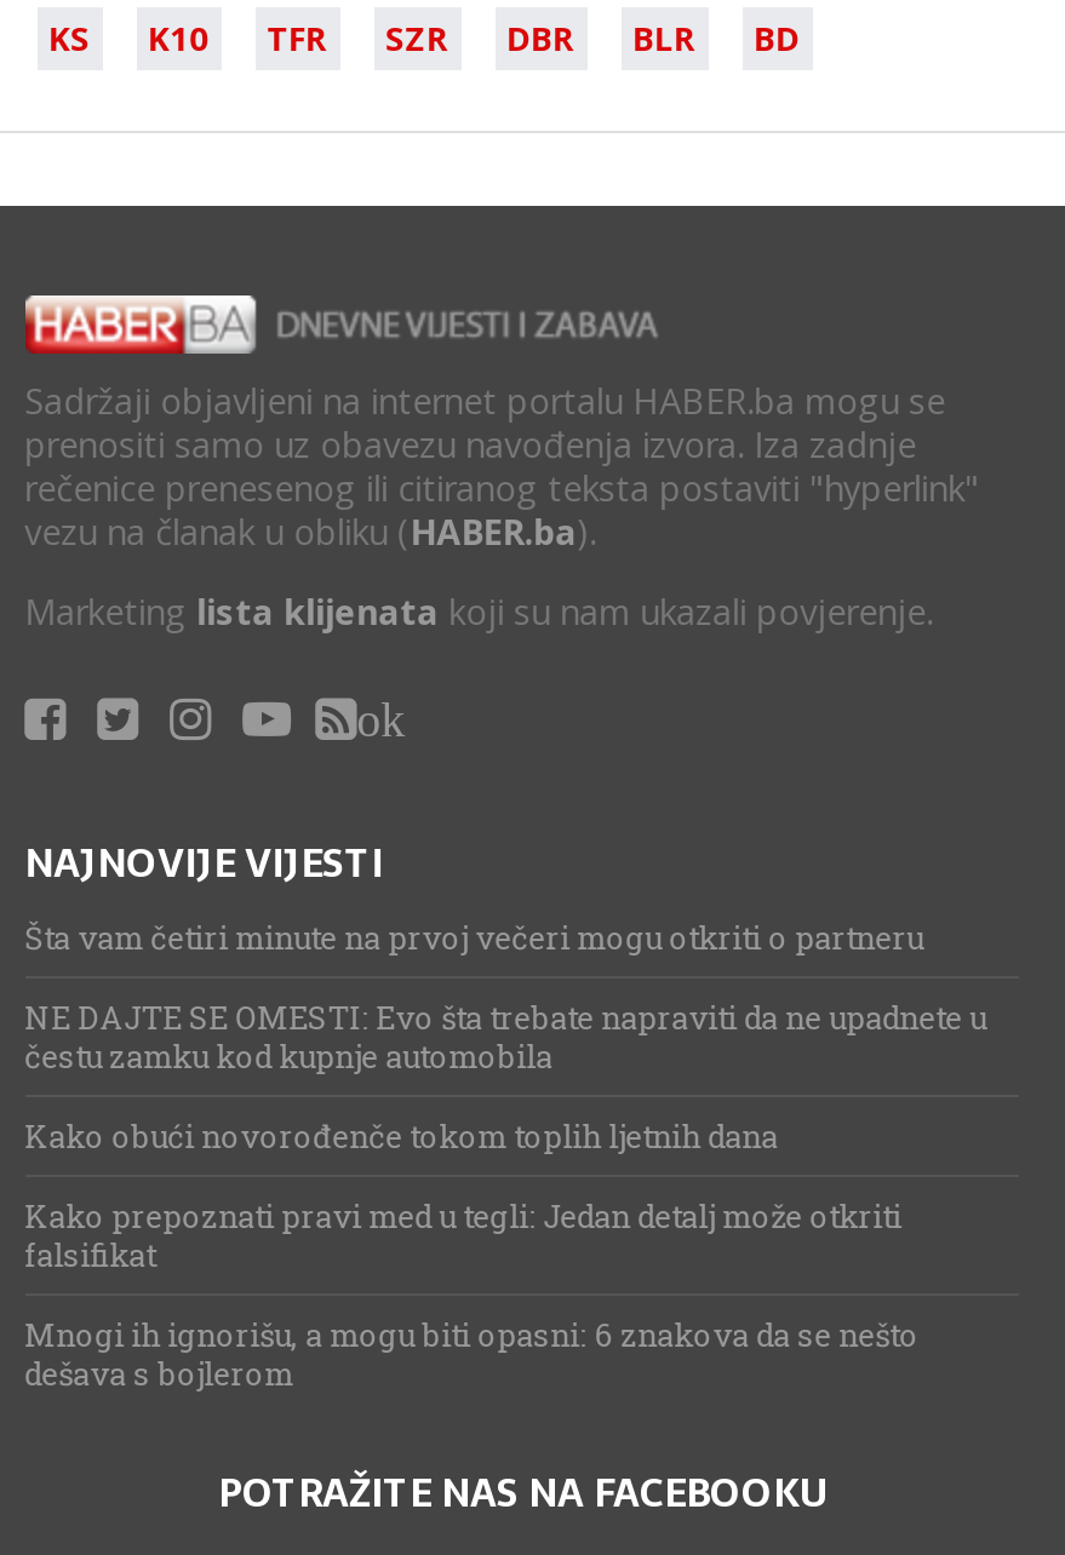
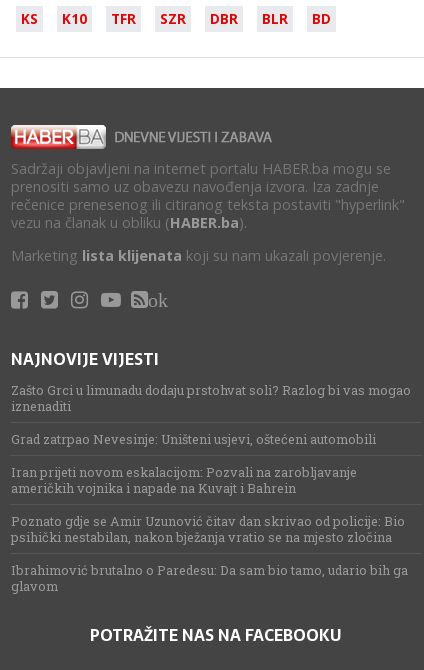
[25,918,924,957] Šta vam četiri minute na prvoj večeri mogu otkriti o partneru -> [11,382,411,414] Zašto Grci u limunadu dodaju prstohvat soli? Razlog bi vas mogao | iznenaditi
[25,998,987,1075] NE DAJTE SE OMESTI: Evo šta trebate napraviti da ne upadnete u | čestu zamku kod kupnje automobila -> [11,431,376,447] Grad zatrpao Nevesinje: Uništeni usjevi, oštećeni automobili
[25,1117,778,1155] Kako obući novorođenče tokom toplih ljetnih dana -> [11,464,357,496] Iran prijeti novom eskalacijom: Pozvali na zarobljavanje | američkih vojnika i napade na Kuvajt i Bahrein
[25,1197,902,1274] Kako prepoznati pravi med u tegli: Jedan detalj može otkriti | falsifikat -> [11,513,405,545] Poznato gdje se Amir Uzunović čitav dan skrivao od policije: Bio | psihički nestabilan, nakon bježanja vratio se na mjesto zločina
[25,1315,919,1393] Mnogi ih ignorišu, a mogu biti opasni: 6 znakova da se nešto | dešava s bojlerom -> [11,562,408,594] Ibrahimović brutalno o Paredesu: Da sam bio tamo, udario bih ga | glavom

